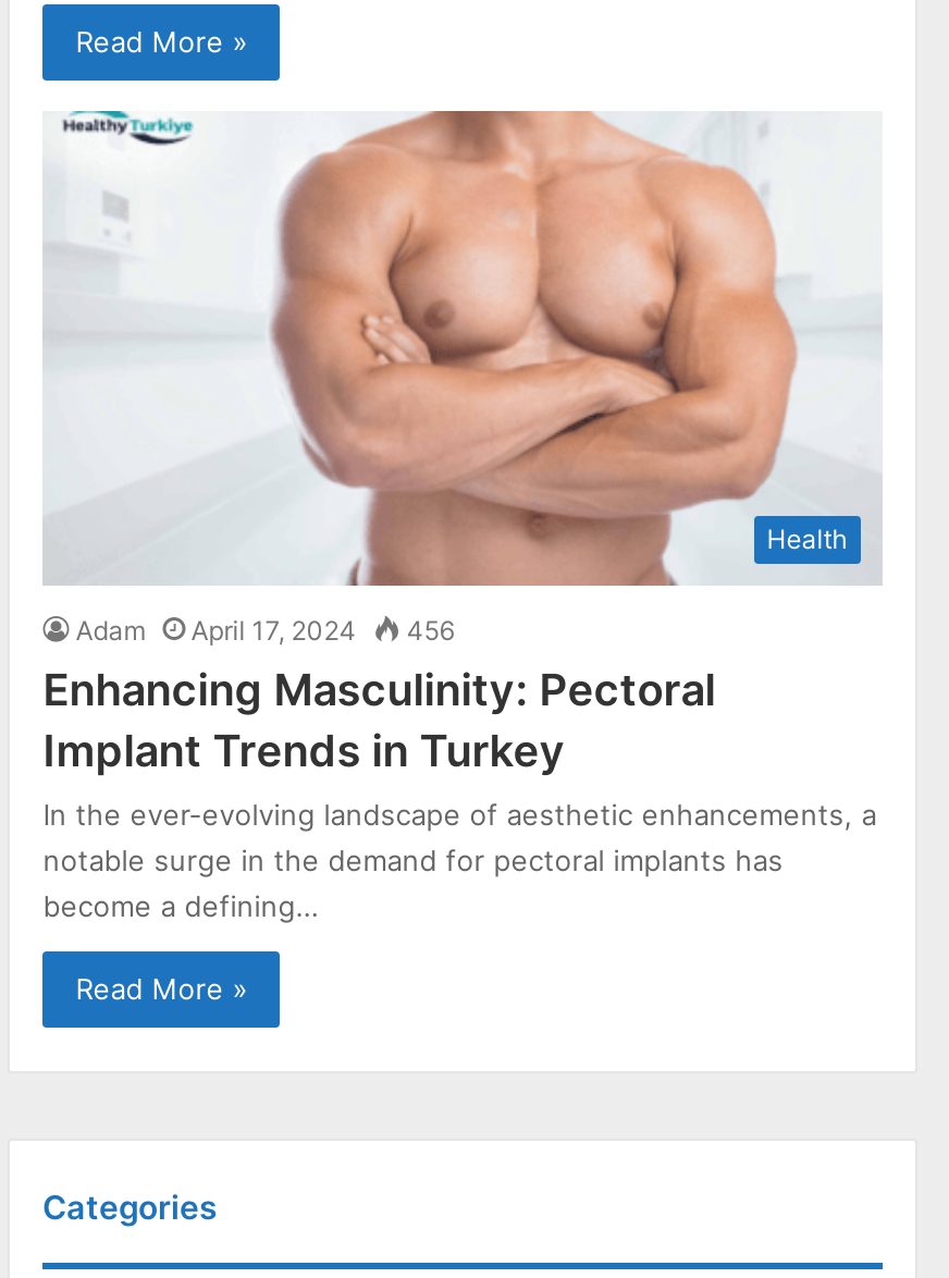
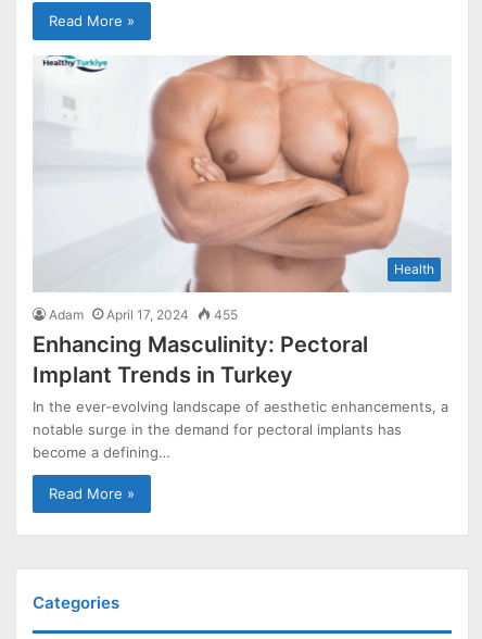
[76,614,454,646] Adam April 17, 2024 456 -> [49,306,238,323] Adam April 17, 2024 455

